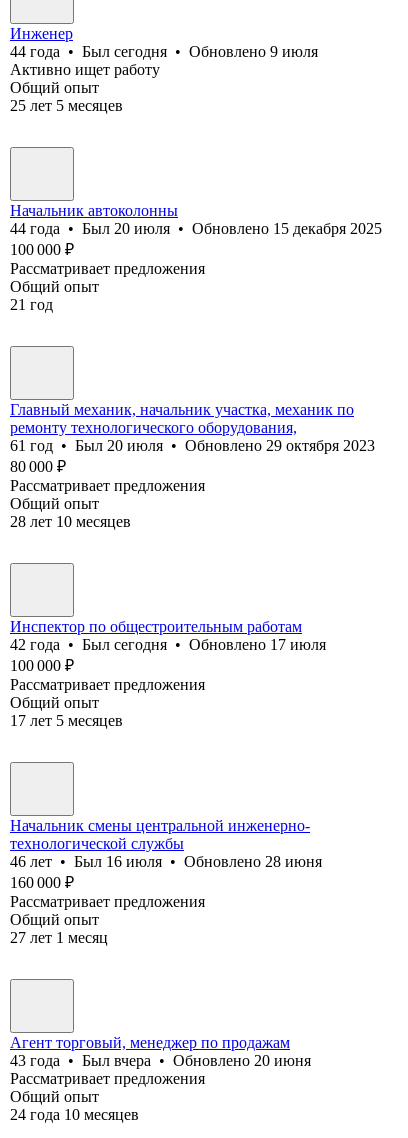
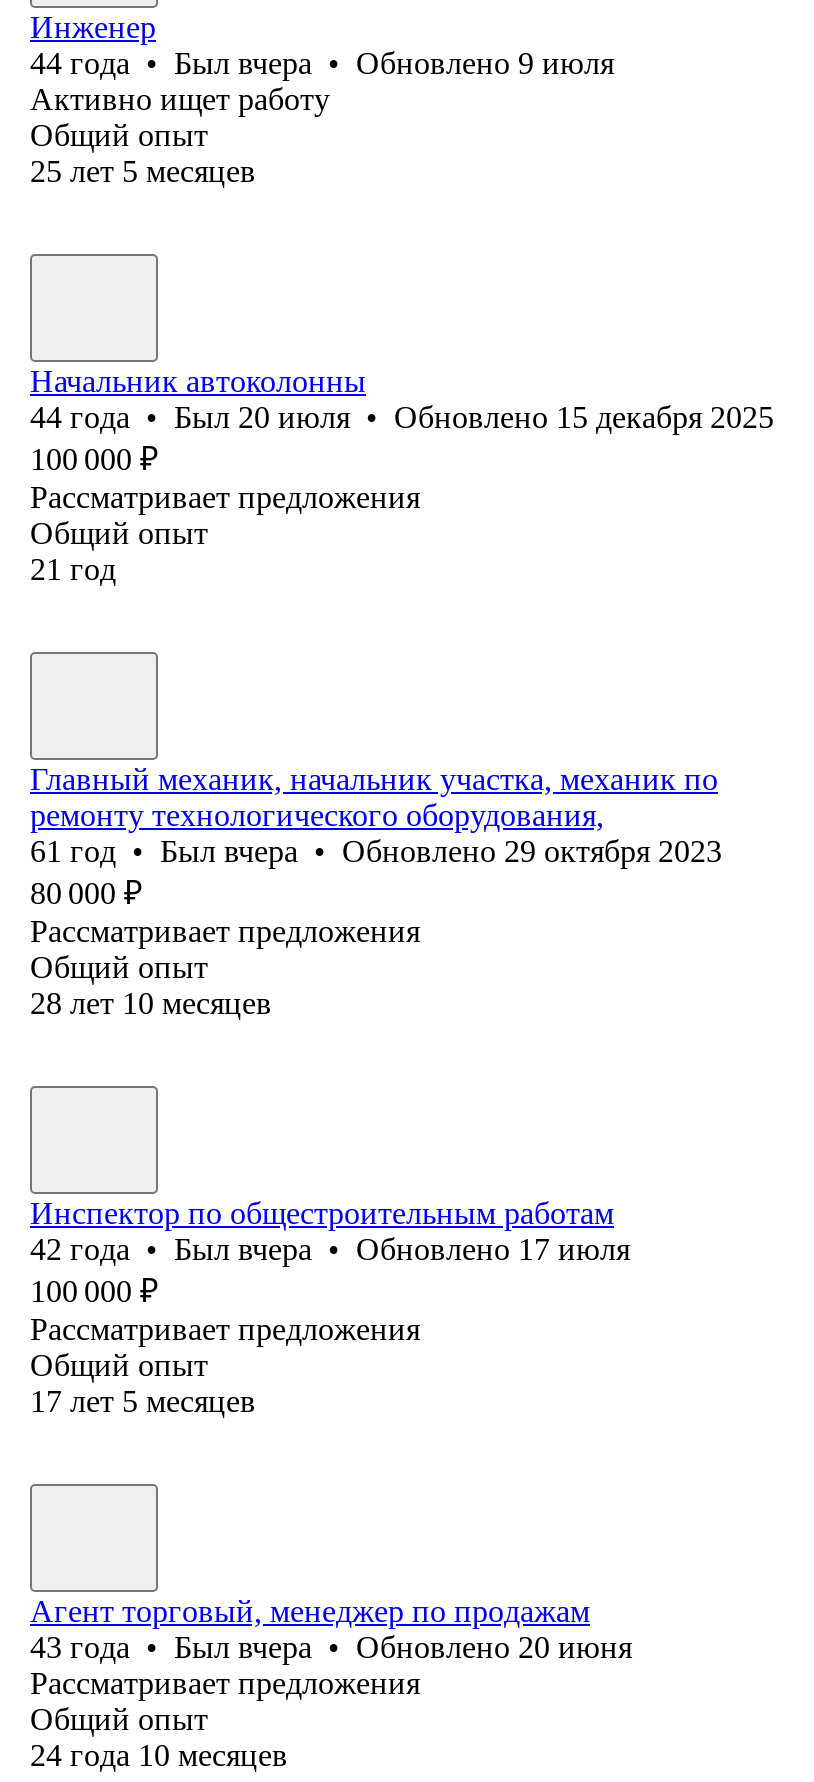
[10,43,318,60] 44 года • Был сегодня • Обновлено 9 июля -> [30,46,614,80] 44 года • Был вчера • Обновлено 9 июля
[10,437,375,454] 61 год • Был 20 июля • Обновлено 29 октября 2023 -> [30,834,722,868] 61 год • Был вчера • Обновлено 29 октября 2023
[10,636,326,653] 42 года • Был сегодня • Обновлено 17 июля -> [30,1232,630,1266] 42 года • Был вчера • Обновлено 17 июля
[10,817,322,946] Начальник смены центральной инженерно- | технологической службы | 46 лет • Был 16 июля • Обновлено 28 июня | 160 000 ₽ | Рассматривает предложения | Общий опыт | 27 лет 1 месяц -> none

